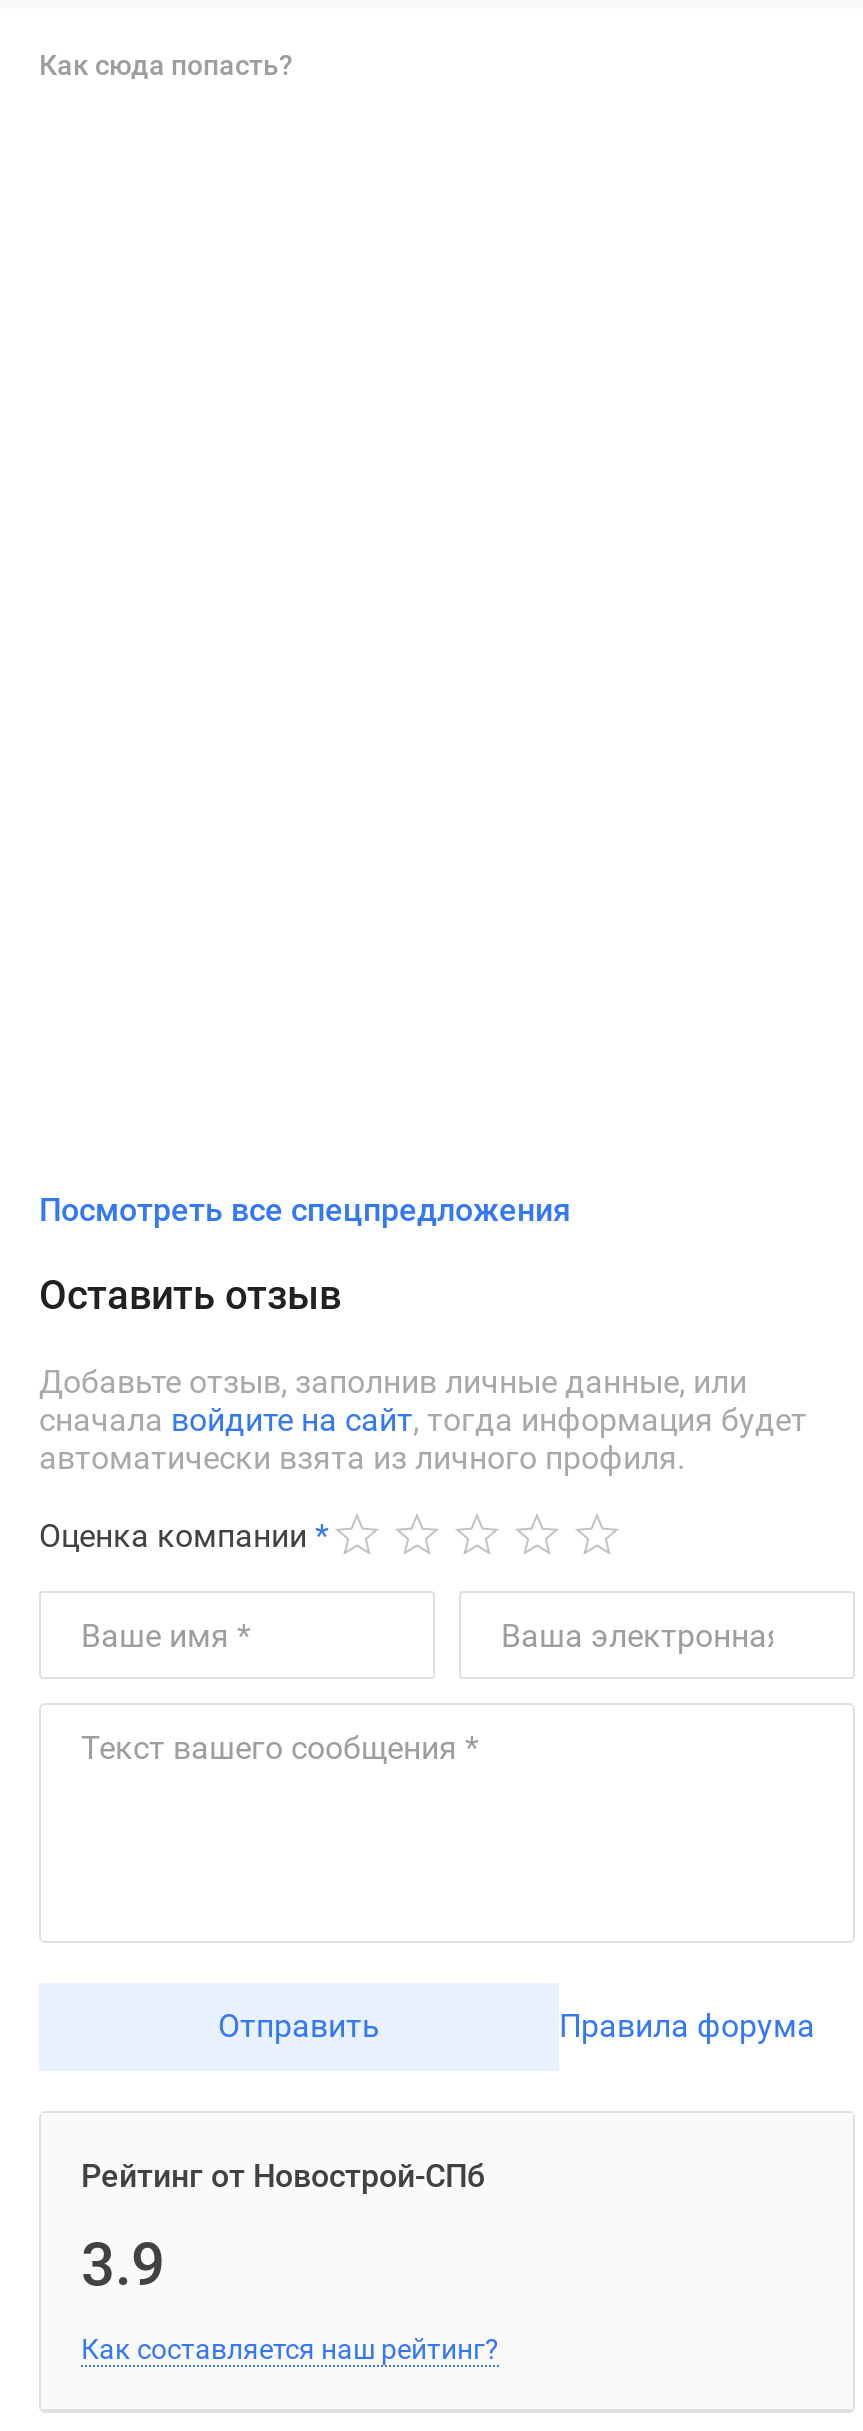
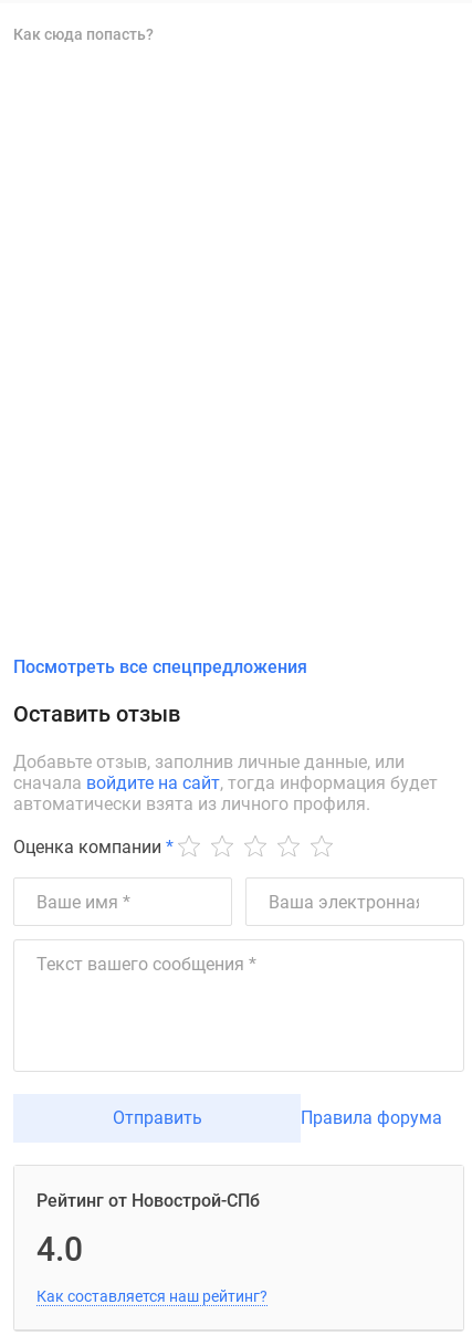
[81,2229,165,2299] 3.9 -> [36,1230,83,1269] 4.0

